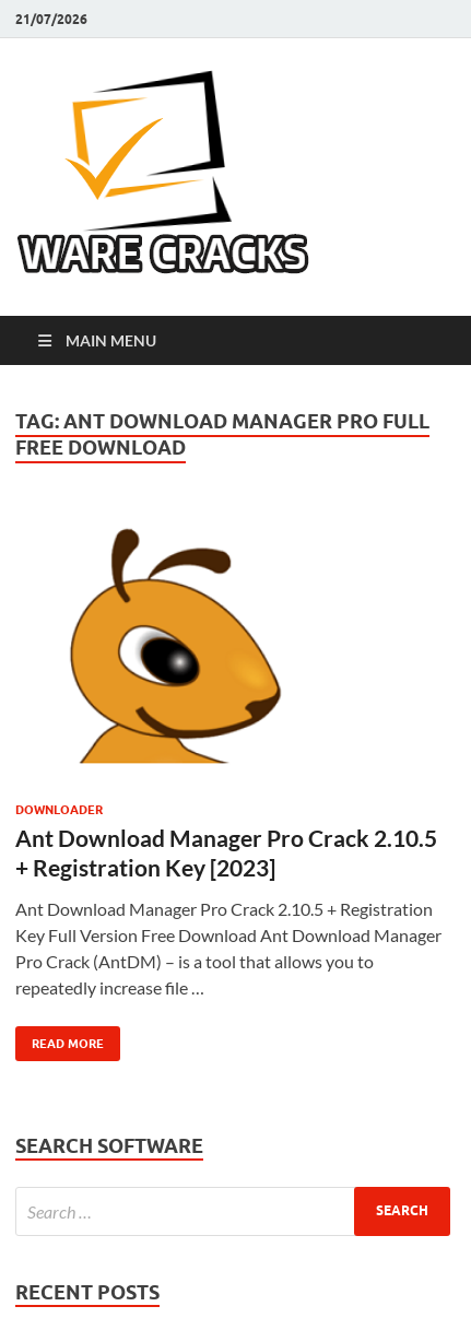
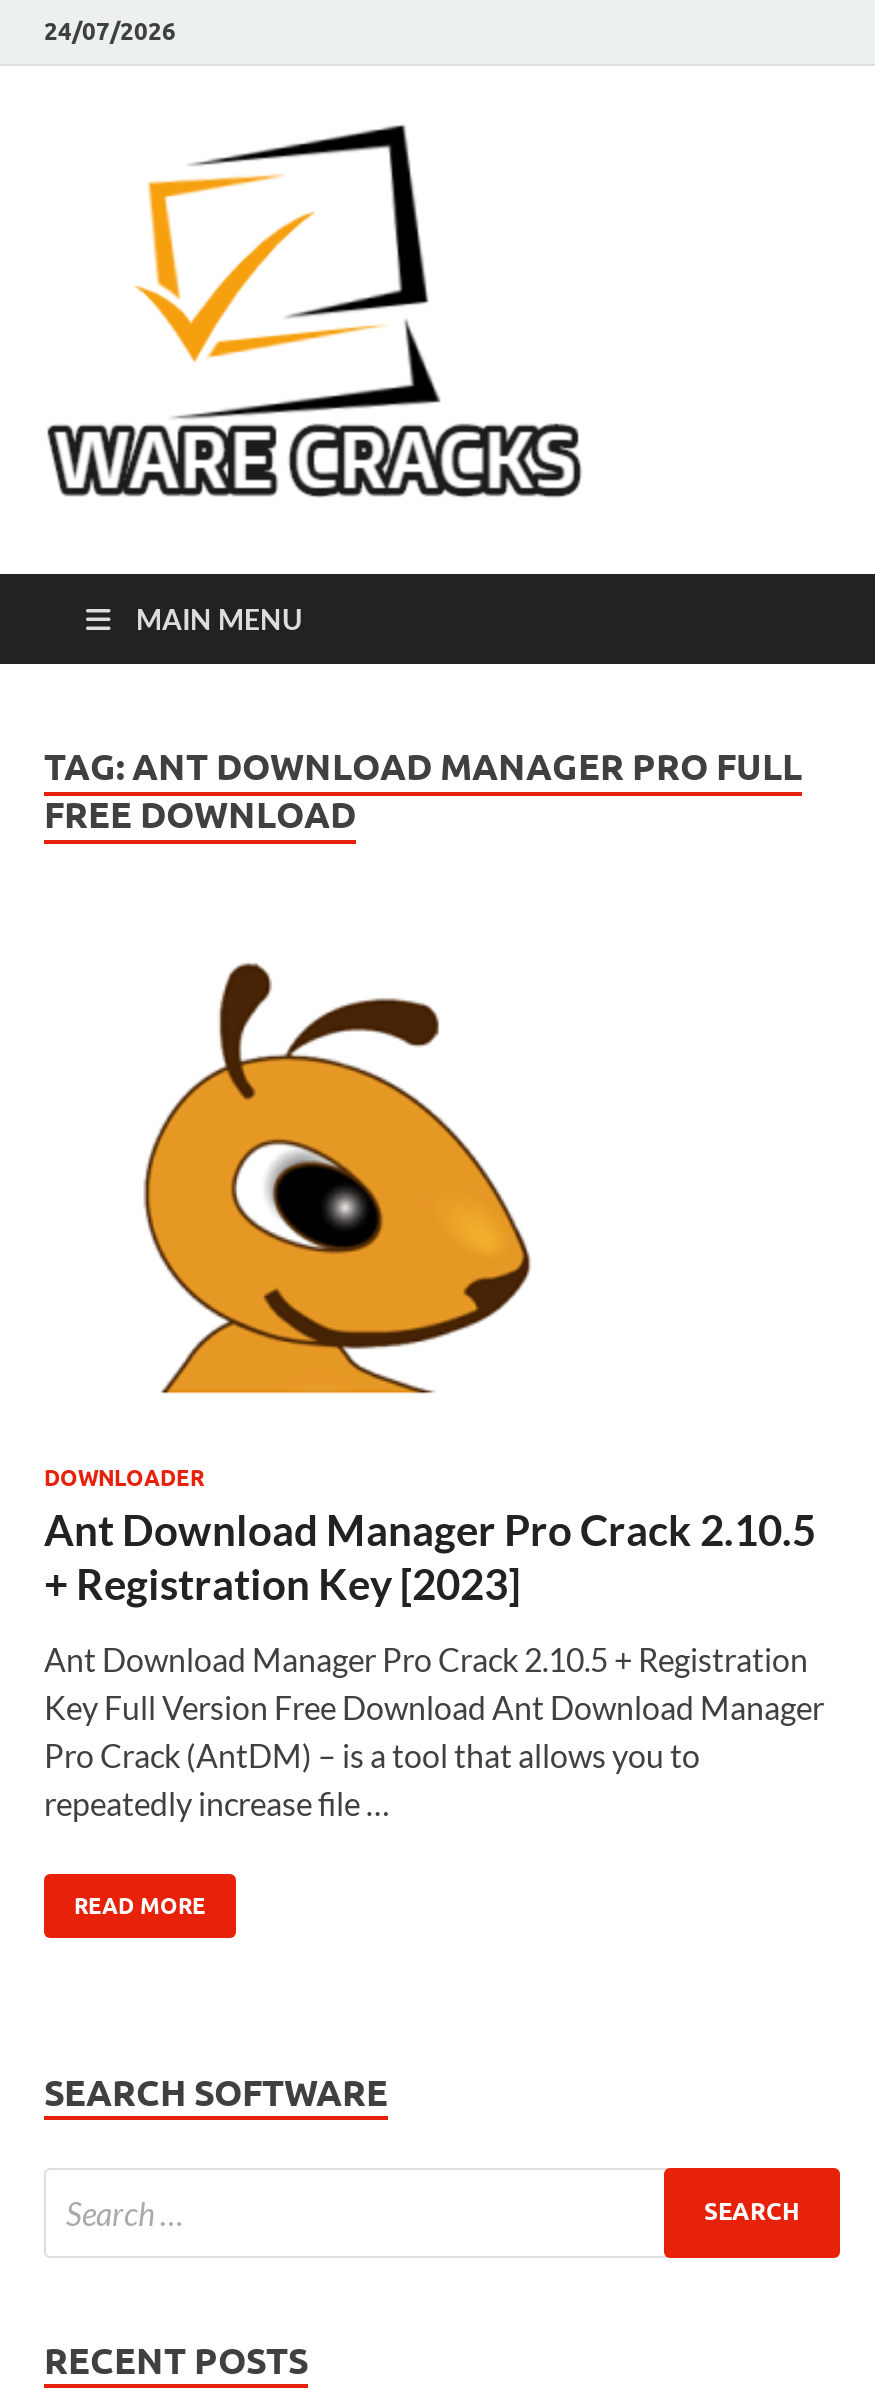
[15,10,87,27] 21/07/2026 -> [44,15,176,45] 24/07/2026

